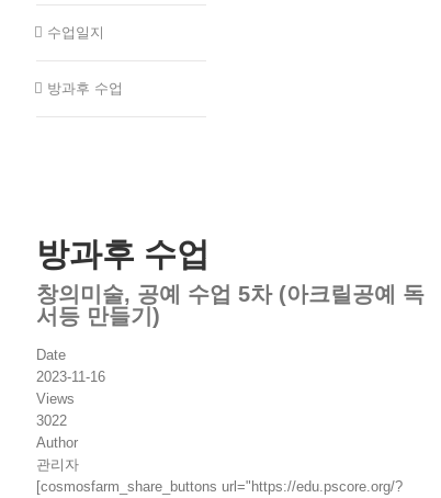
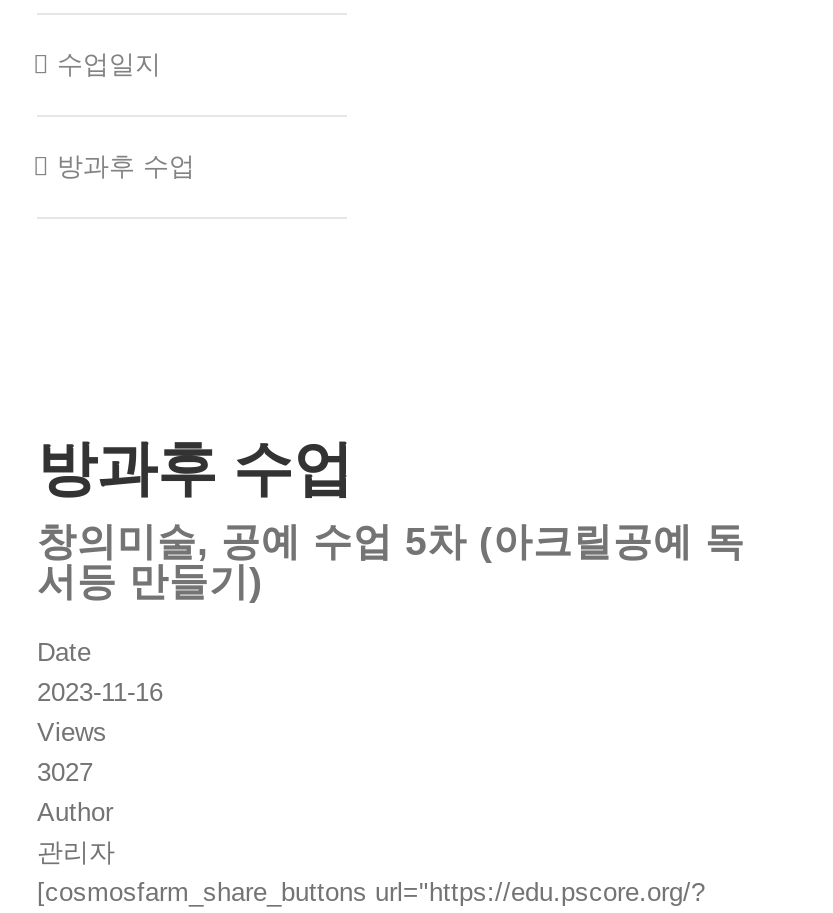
[36,413,67,429] 3022 -> [37,758,93,788] 3027

